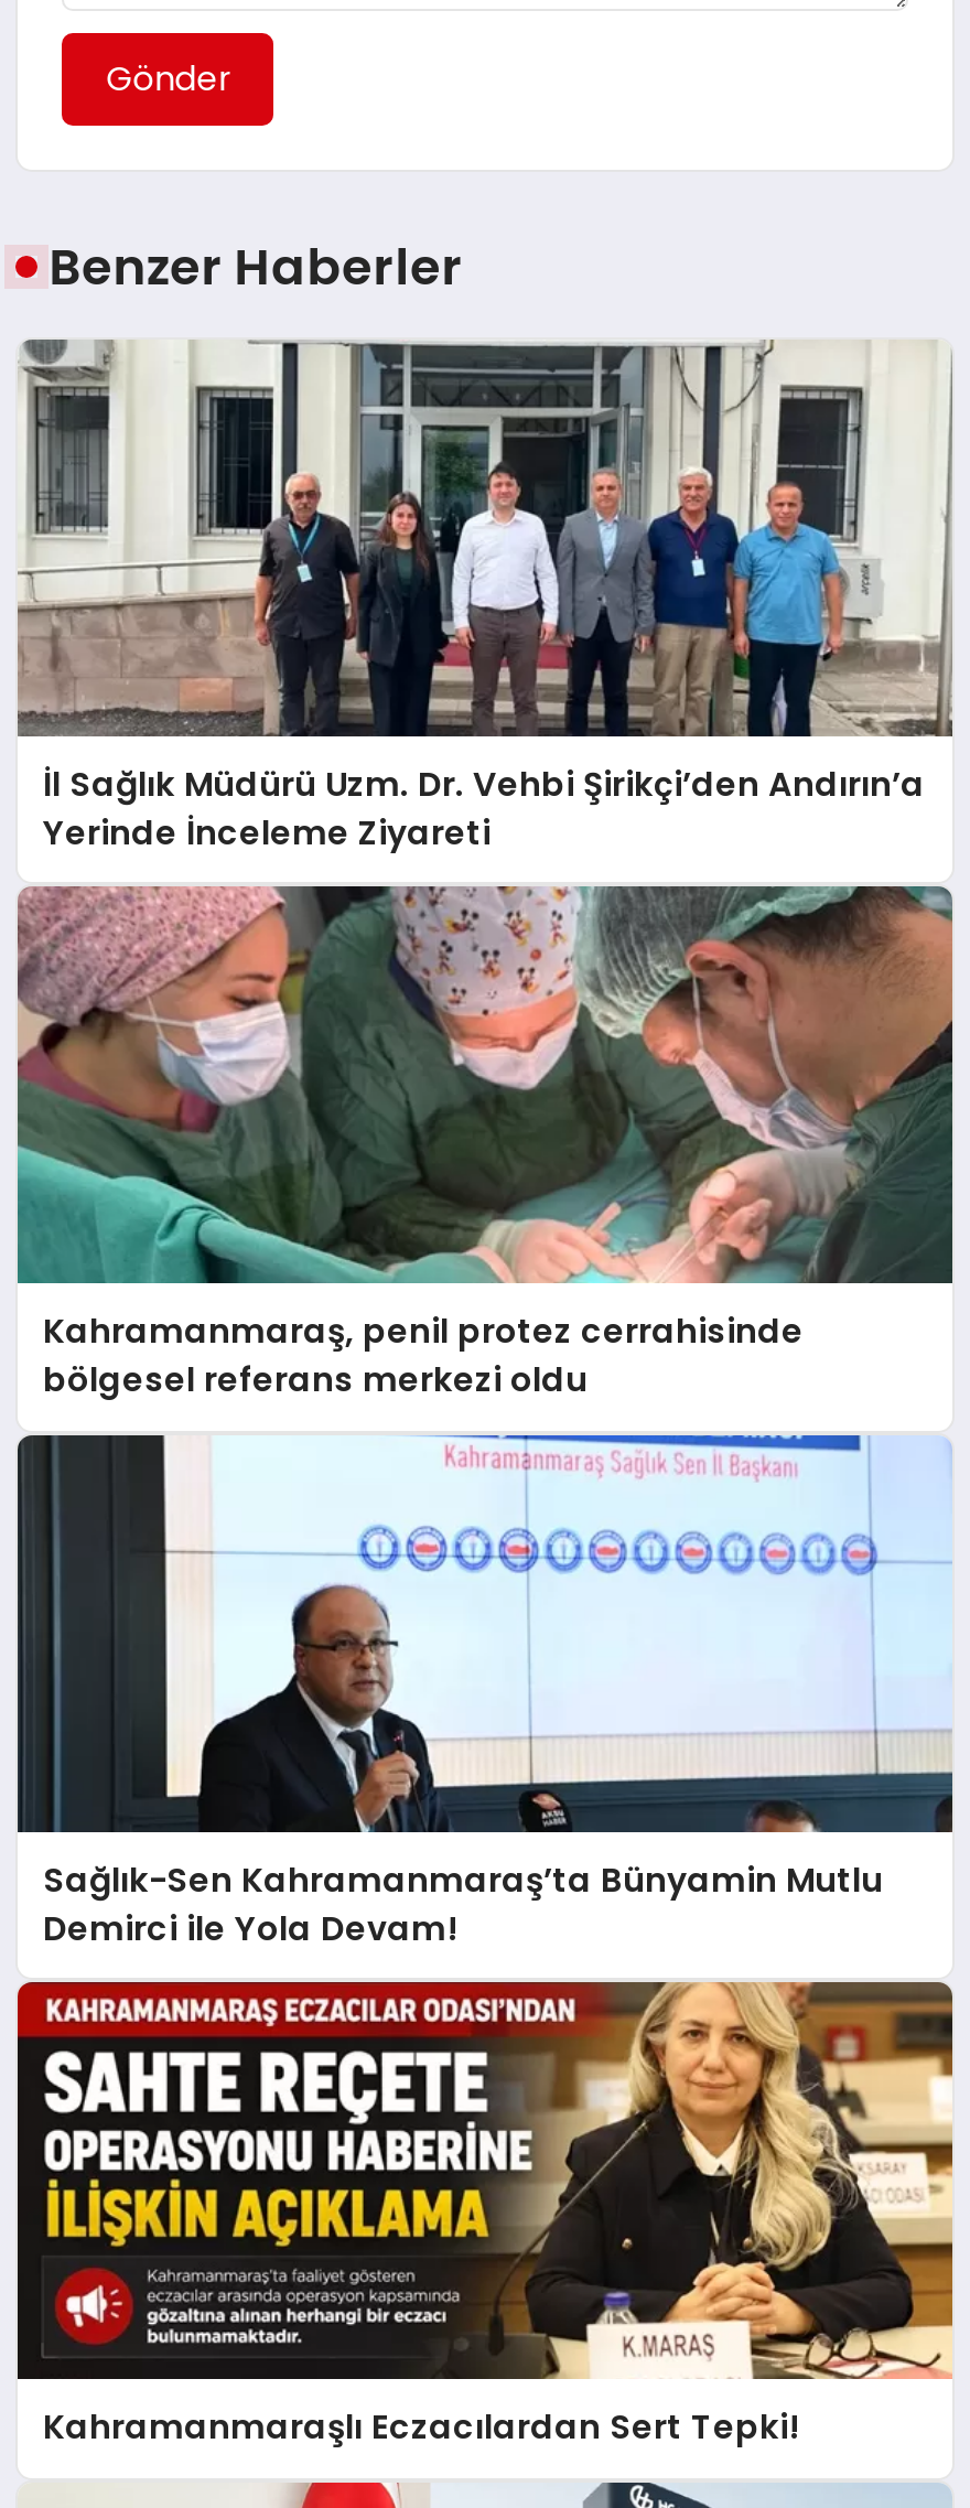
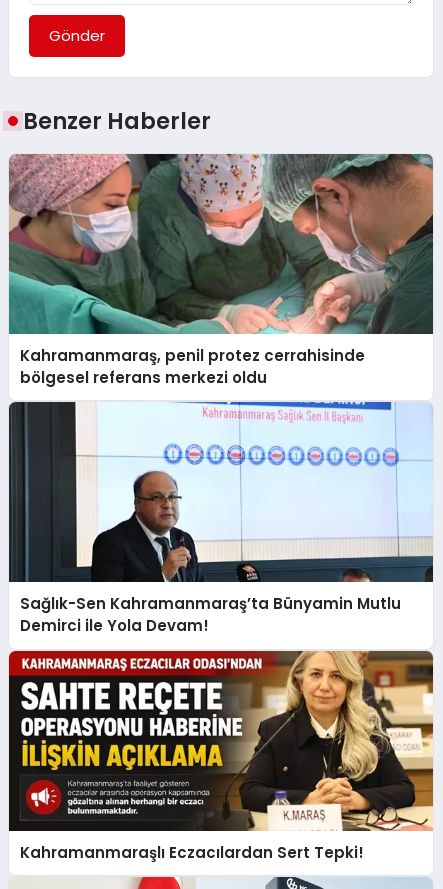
[15,340,952,855] [image] | İl Sağlık Müdürü Uzm. Dr. Vehbi Şirikçi’den Andırın’a | Yerinde İnceleme Ziyareti -> none

